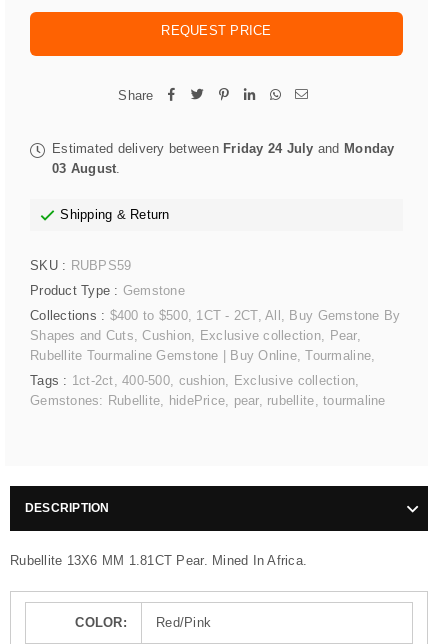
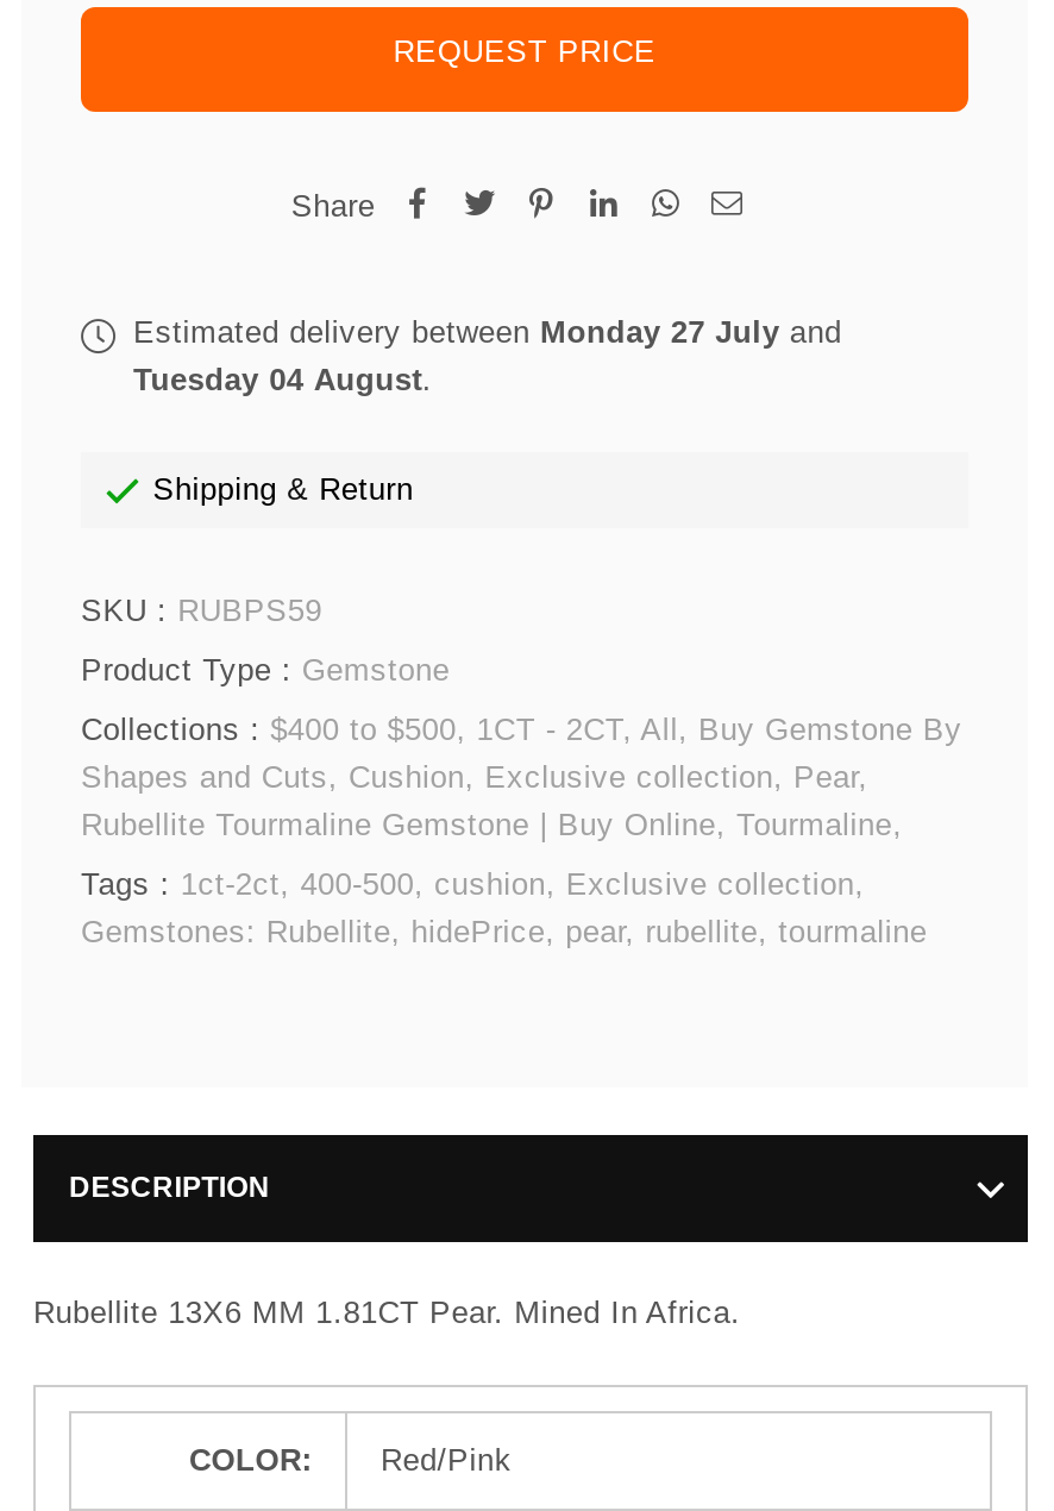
[52,141,394,176] Estimated delivery between Friday 24 July and Monday | 03 August. -> [133,314,842,397] Estimated delivery between Monday 27 July and | Tuesday 04 August.

